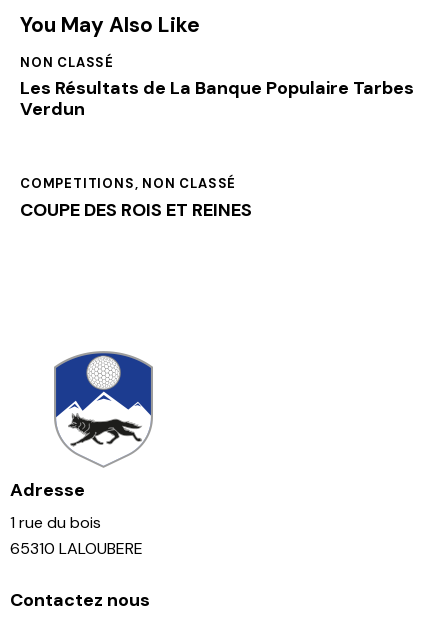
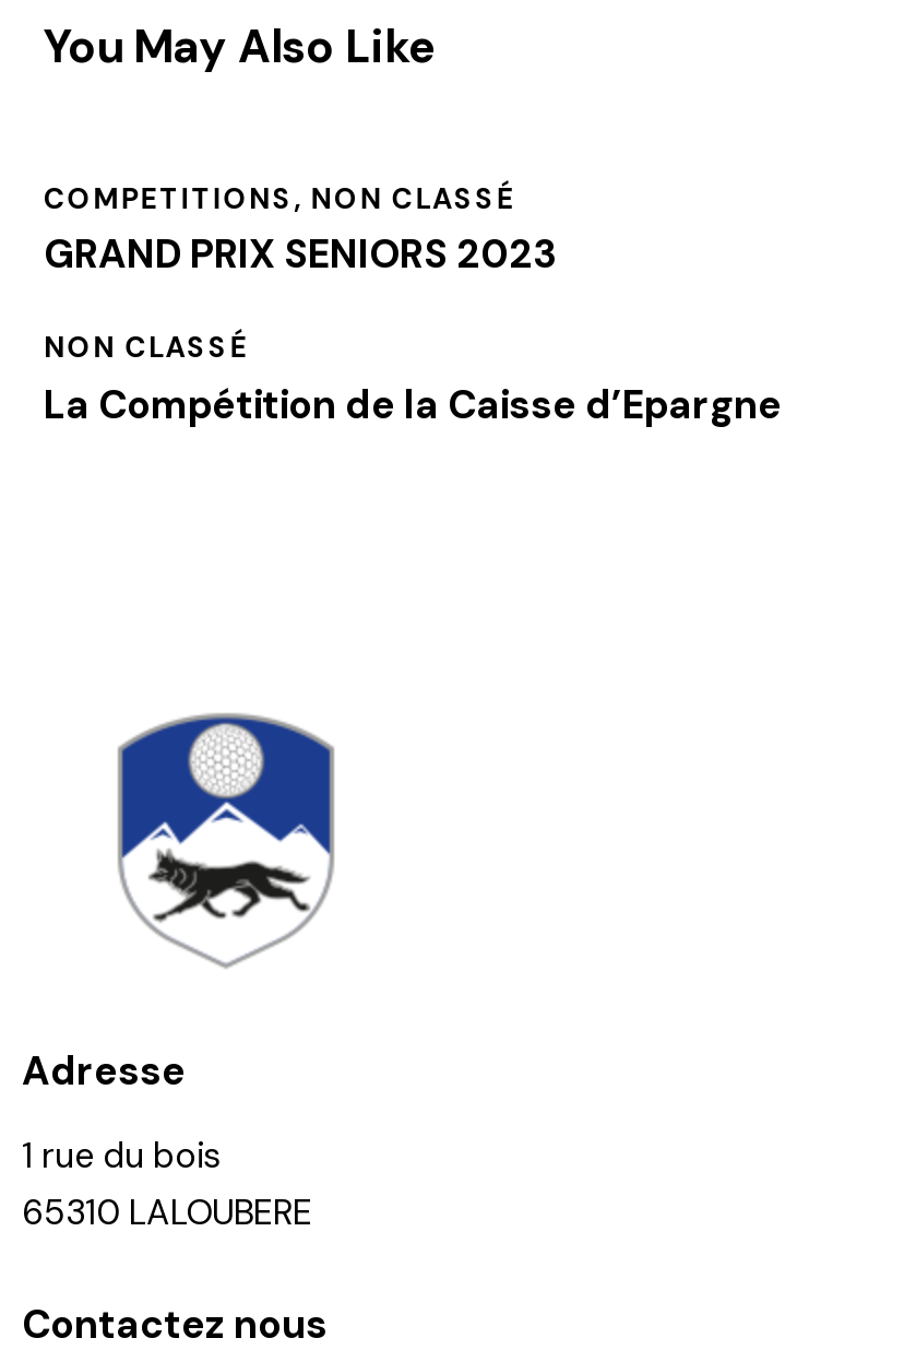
none -> [44,228,557,281] GRAND PRIX SENIORS 2023
moved [20,54,114,71] -> [44,329,249,366]: NON CLASSÉ
[20,76,414,222] Les Résultats de La Banque Populaire Tarbes | Verdun | COUPE DES ROIS ET REINES -> [44,378,782,431] La Compétition de la Caisse d’Epargne
moved [20,175,236,192] -> [44,179,516,216]: COMPETITIONS, NON CLASSÉ
moved [53,351,154,468] -> [116,711,336,964]: [image]

